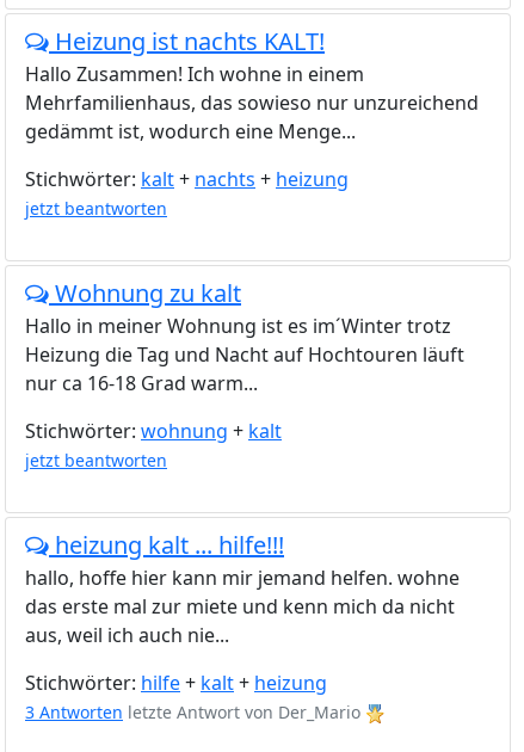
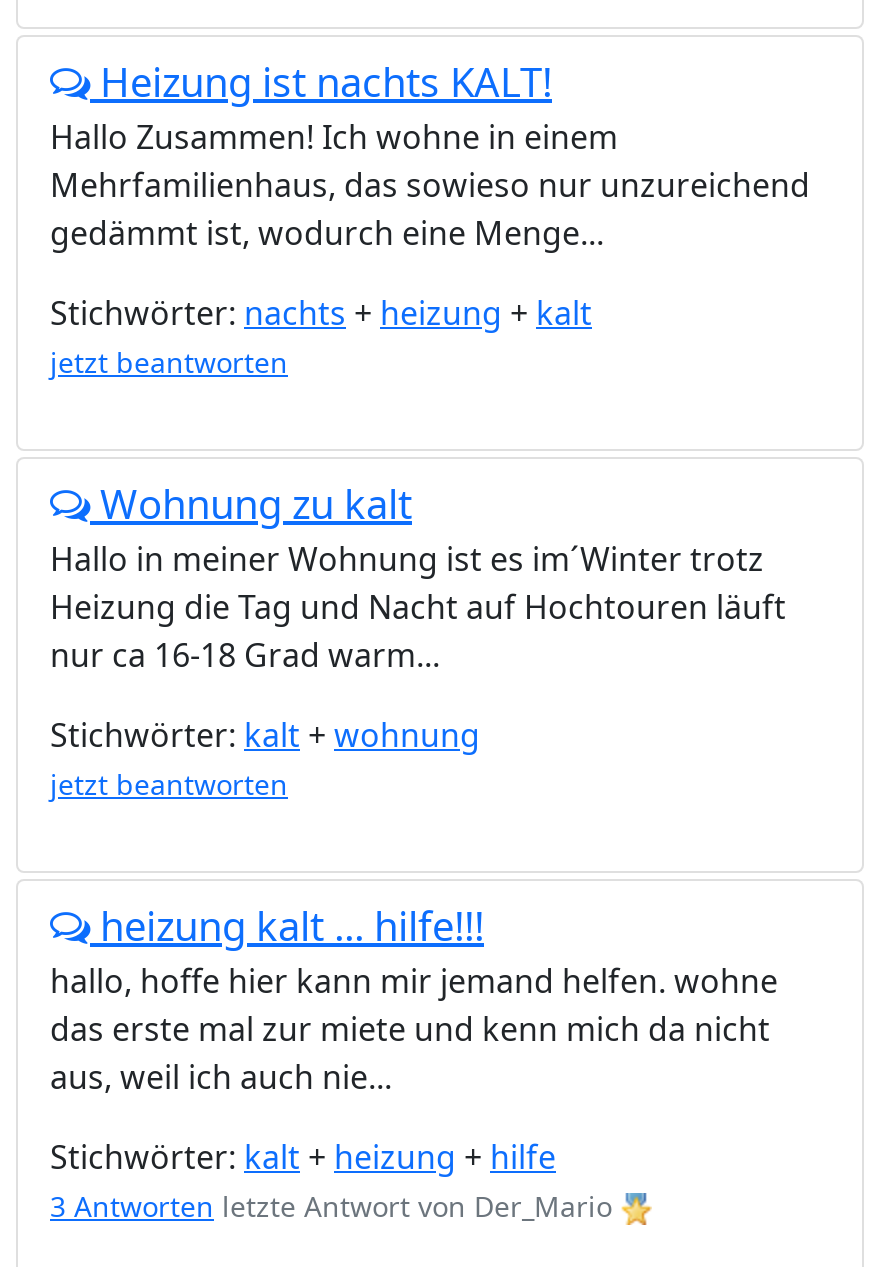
[25,166,349,192] Stichwörter: kalt + nachts + heizung -> [50,291,592,335] Stichwörter: nachts + heizung + kalt
[25,418,282,444] Stichwörter: wohnung + kalt -> [50,713,480,757] Stichwörter: kalt + wohnung
[25,670,327,696] Stichwörter: hilfe + kalt + heizung -> [50,1135,556,1179] Stichwörter: kalt + heizung + hilfe

